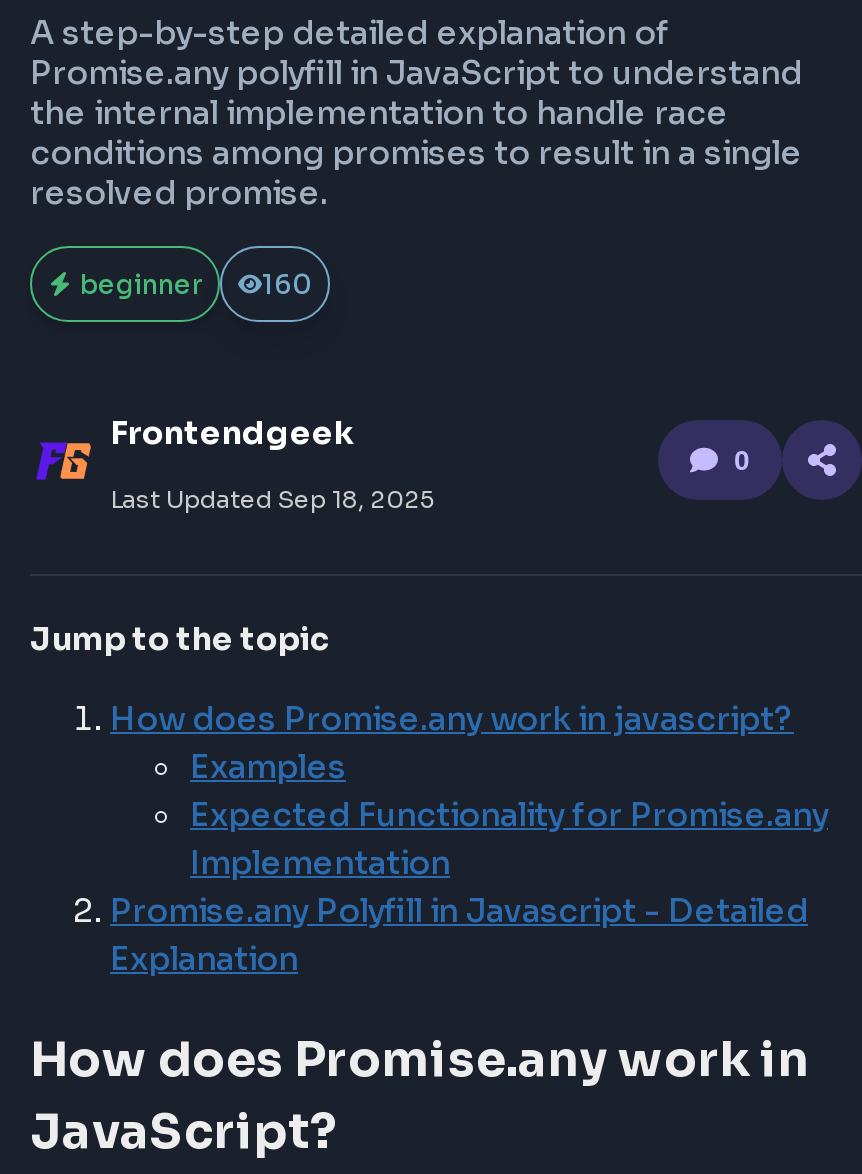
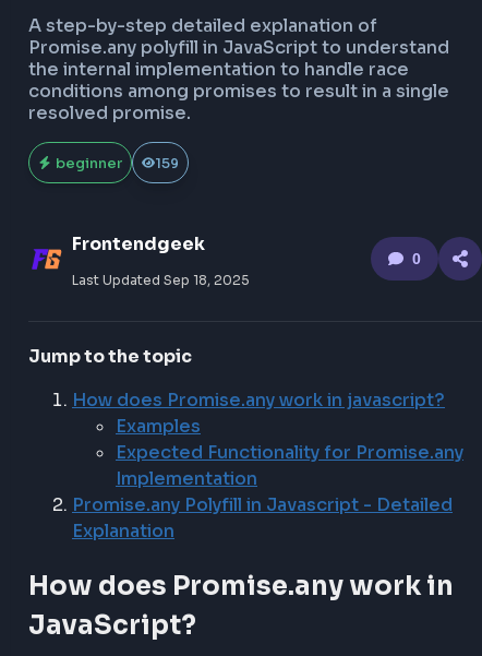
[80,267,312,301] beginner 160 -> [56,154,179,172] beginner 159

